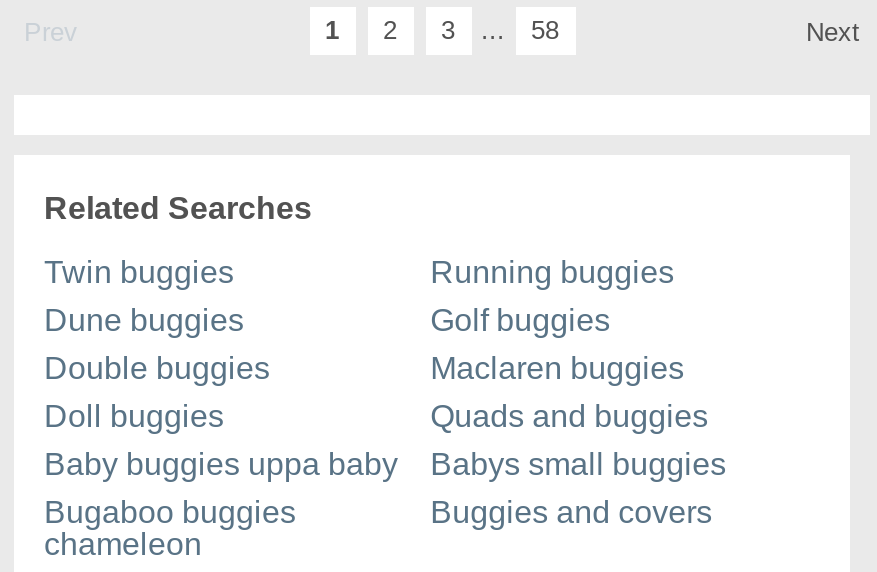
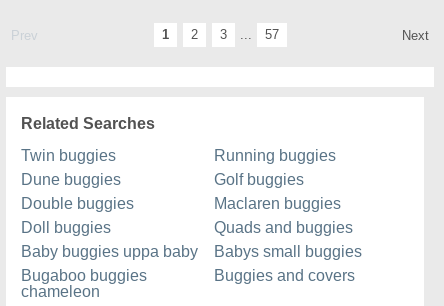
[531,15,559,45] 58 -> [264,27,278,42] 57

